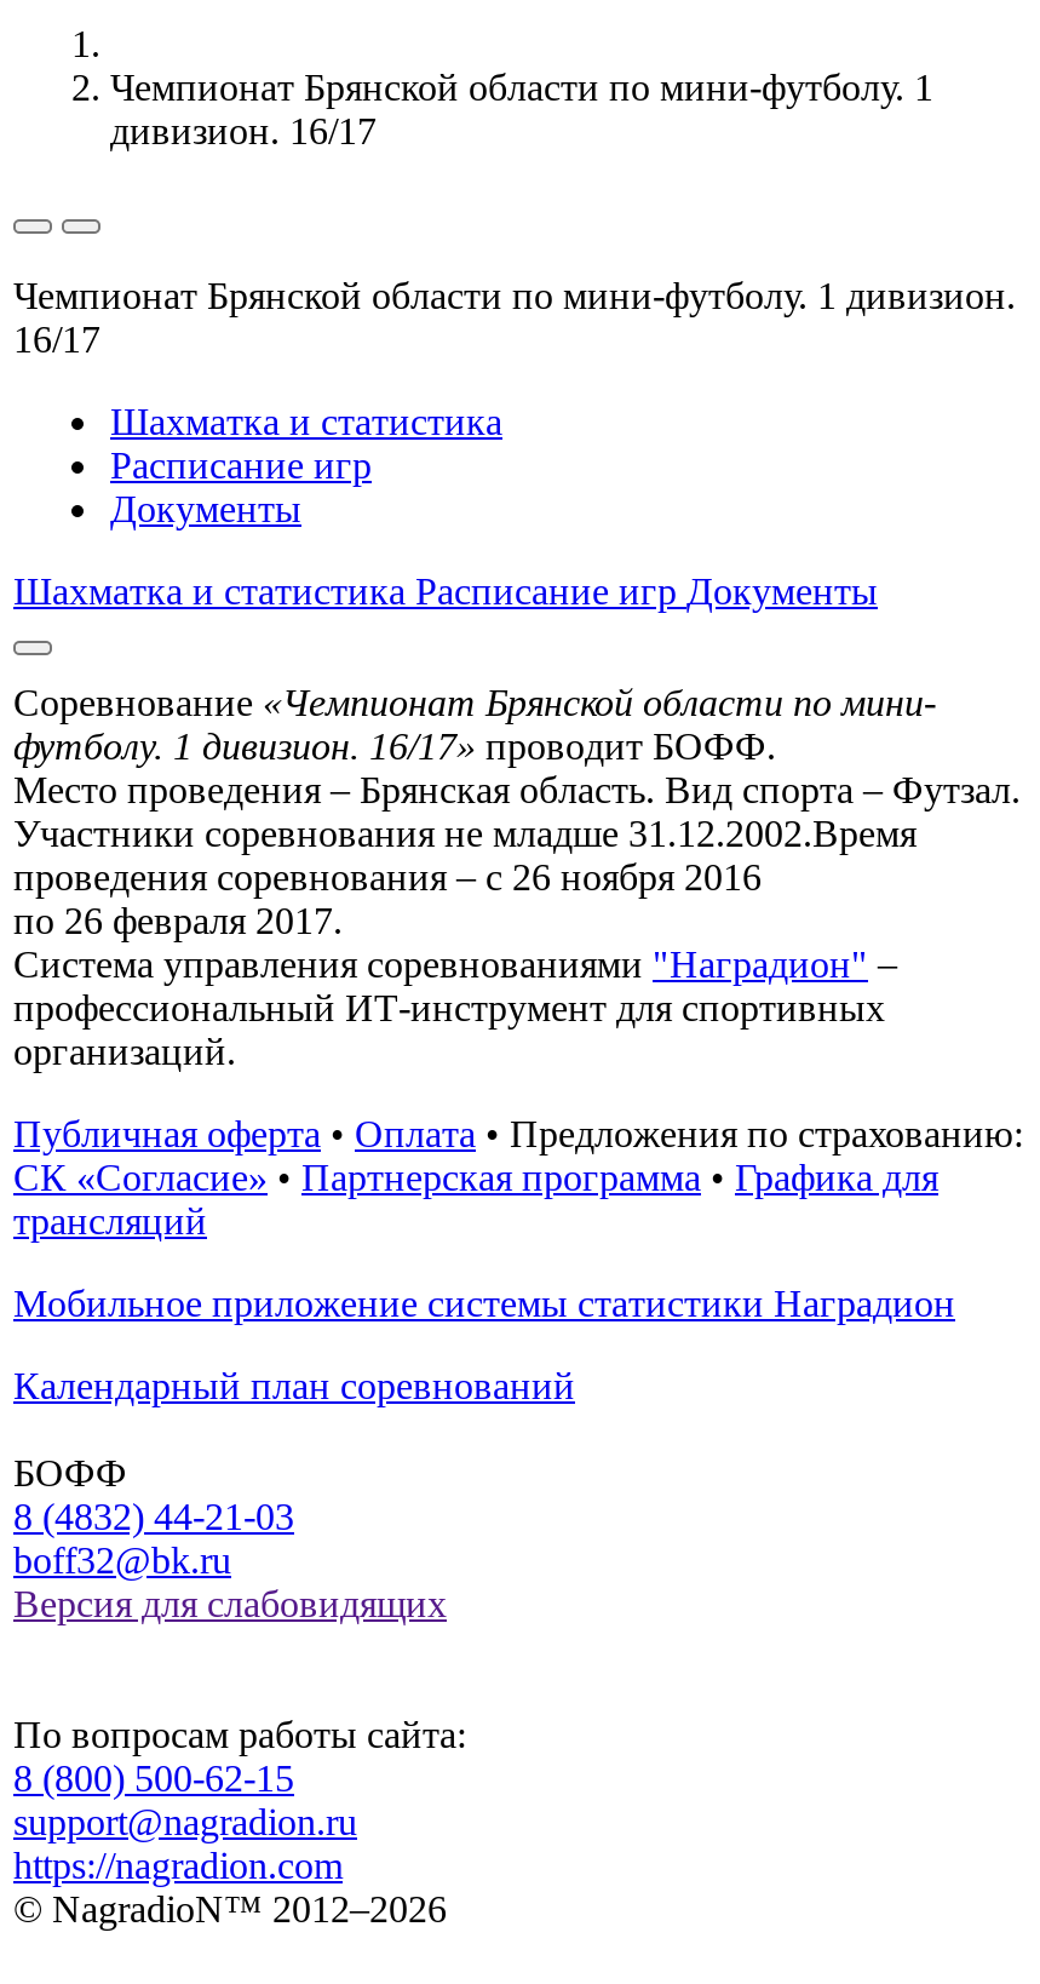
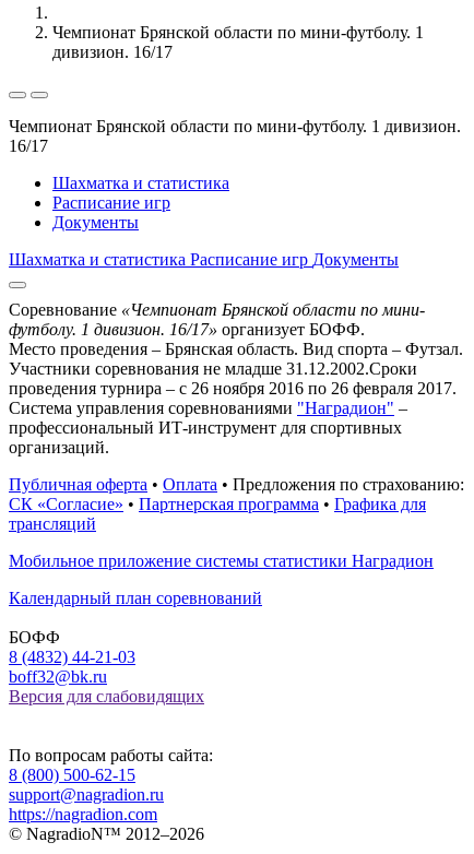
[13,726,776,767] футболу. 1 дивизион. 16/17» проводит БОФФ. -> [9,320,365,339] футболу. 1 дивизион. 16/17» организует БОФФ.
[13,813,917,941] Участники соревнования не младше 31.12.2002.Время | проведения соревнования – с 26 ноября 2016 | по 26 февраля 2017. -> [9,359,457,398] Участники соревнования не младше 31.12.2002.Сроки | проведения турнира – с 26 ноября 2016 по 26 февраля 2017.

